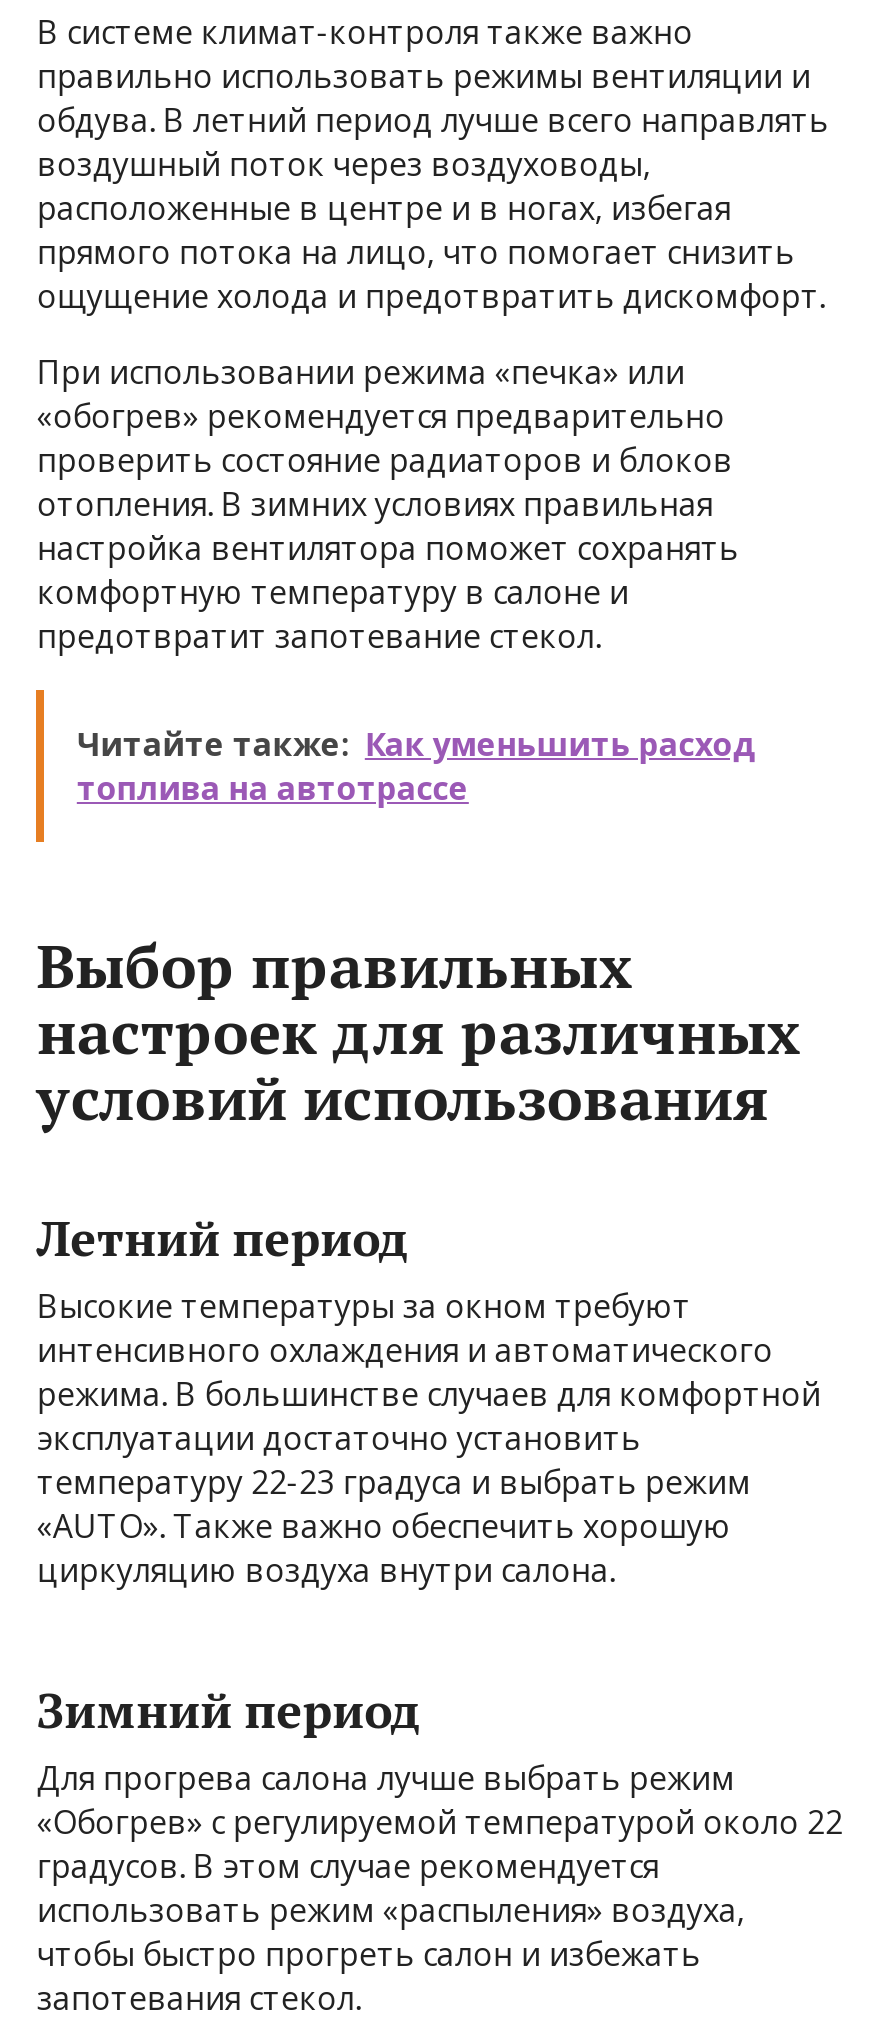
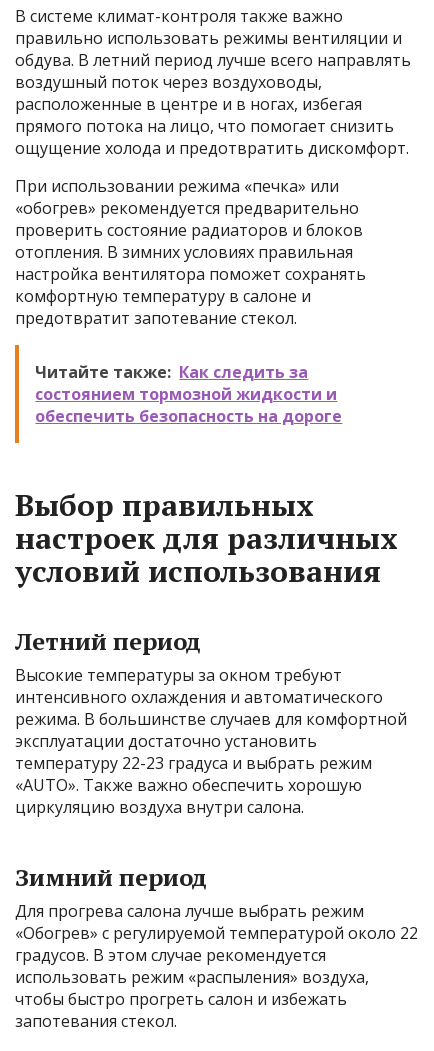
[77,722,757,810] Читайте также: Как уменьшить расход | топлива на автотрассе -> [35,361,342,427] Читайте также: Как следить за | состоянием тормозной жидкости и | обеспечить безопасность на дороге

